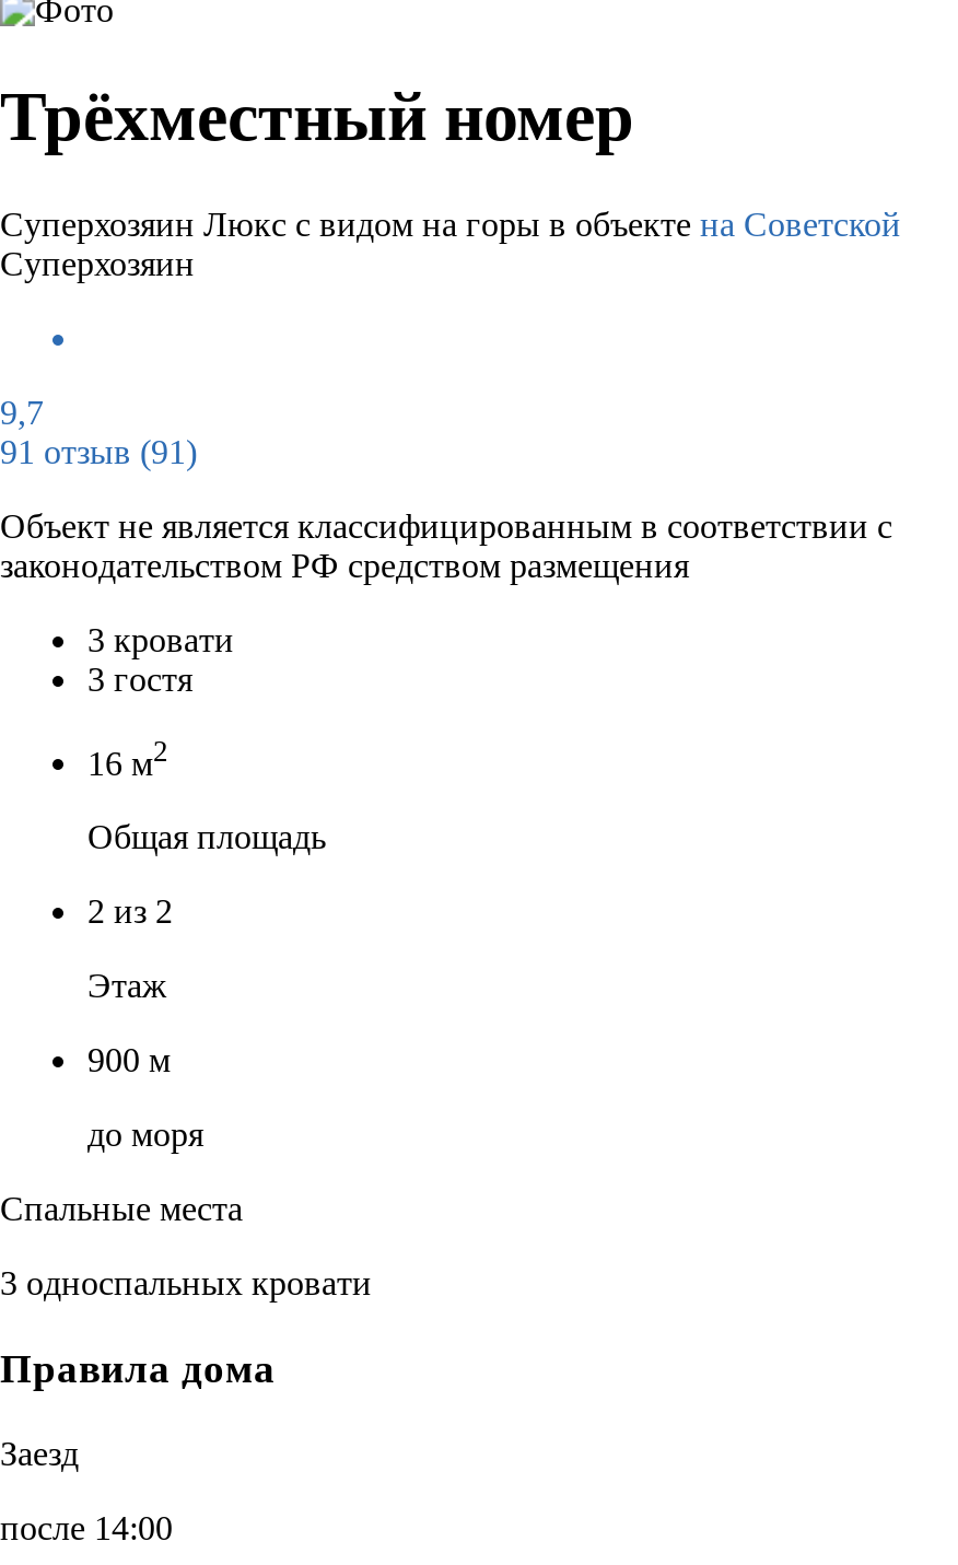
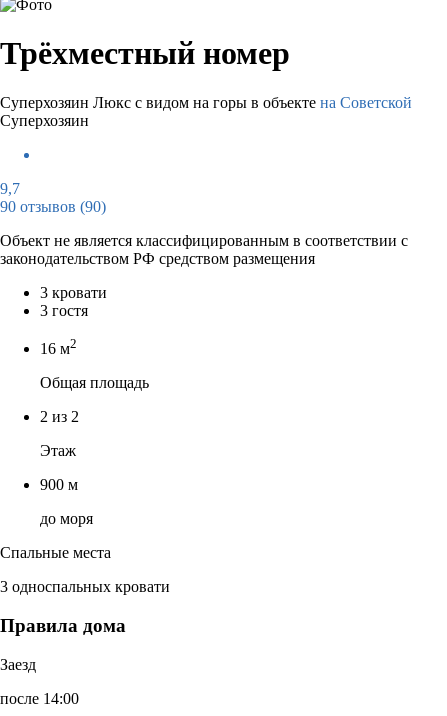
[0,433,197,470] 91 отзыв (91) -> [0,198,106,215] 90 отзывов (90)

